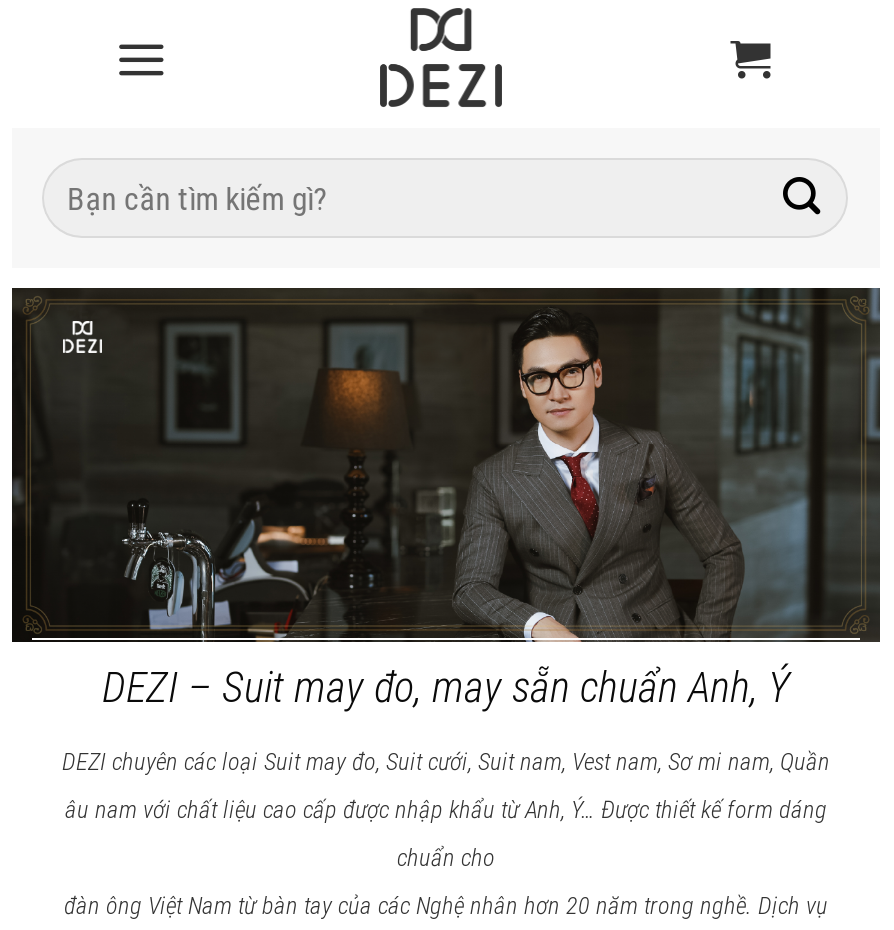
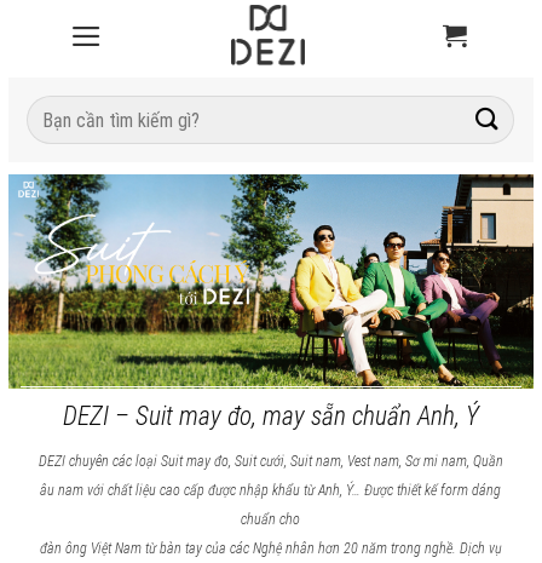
[10,286,882,644] [image] -> [7,173,535,390] [image]

